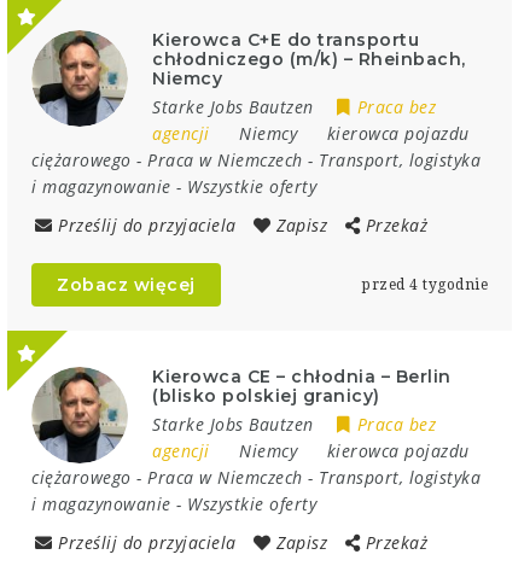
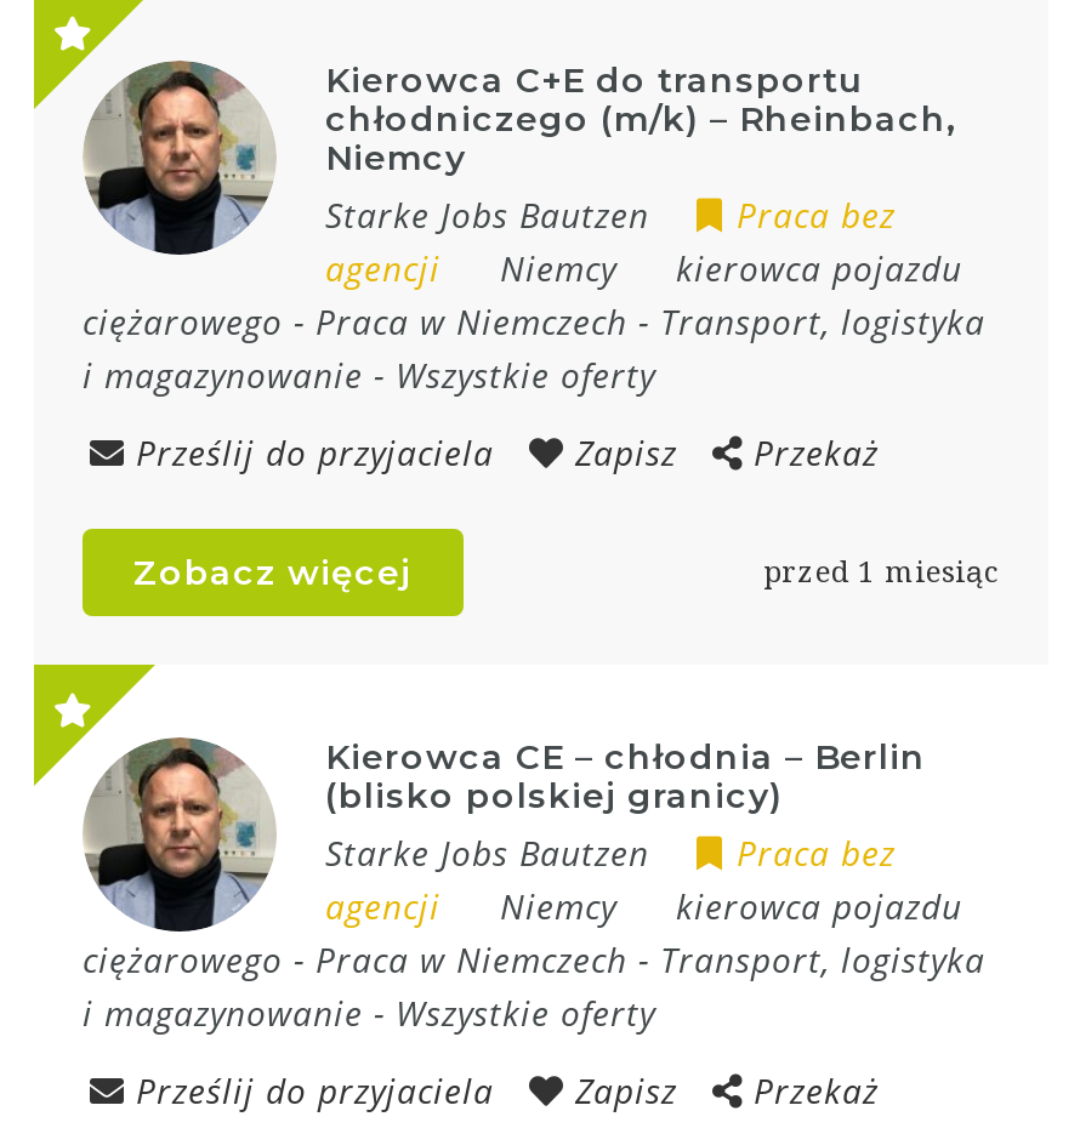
[362,276,488,293] przed 4 tygodnie -> [763,556,1000,589] przed 1 miesiąc

